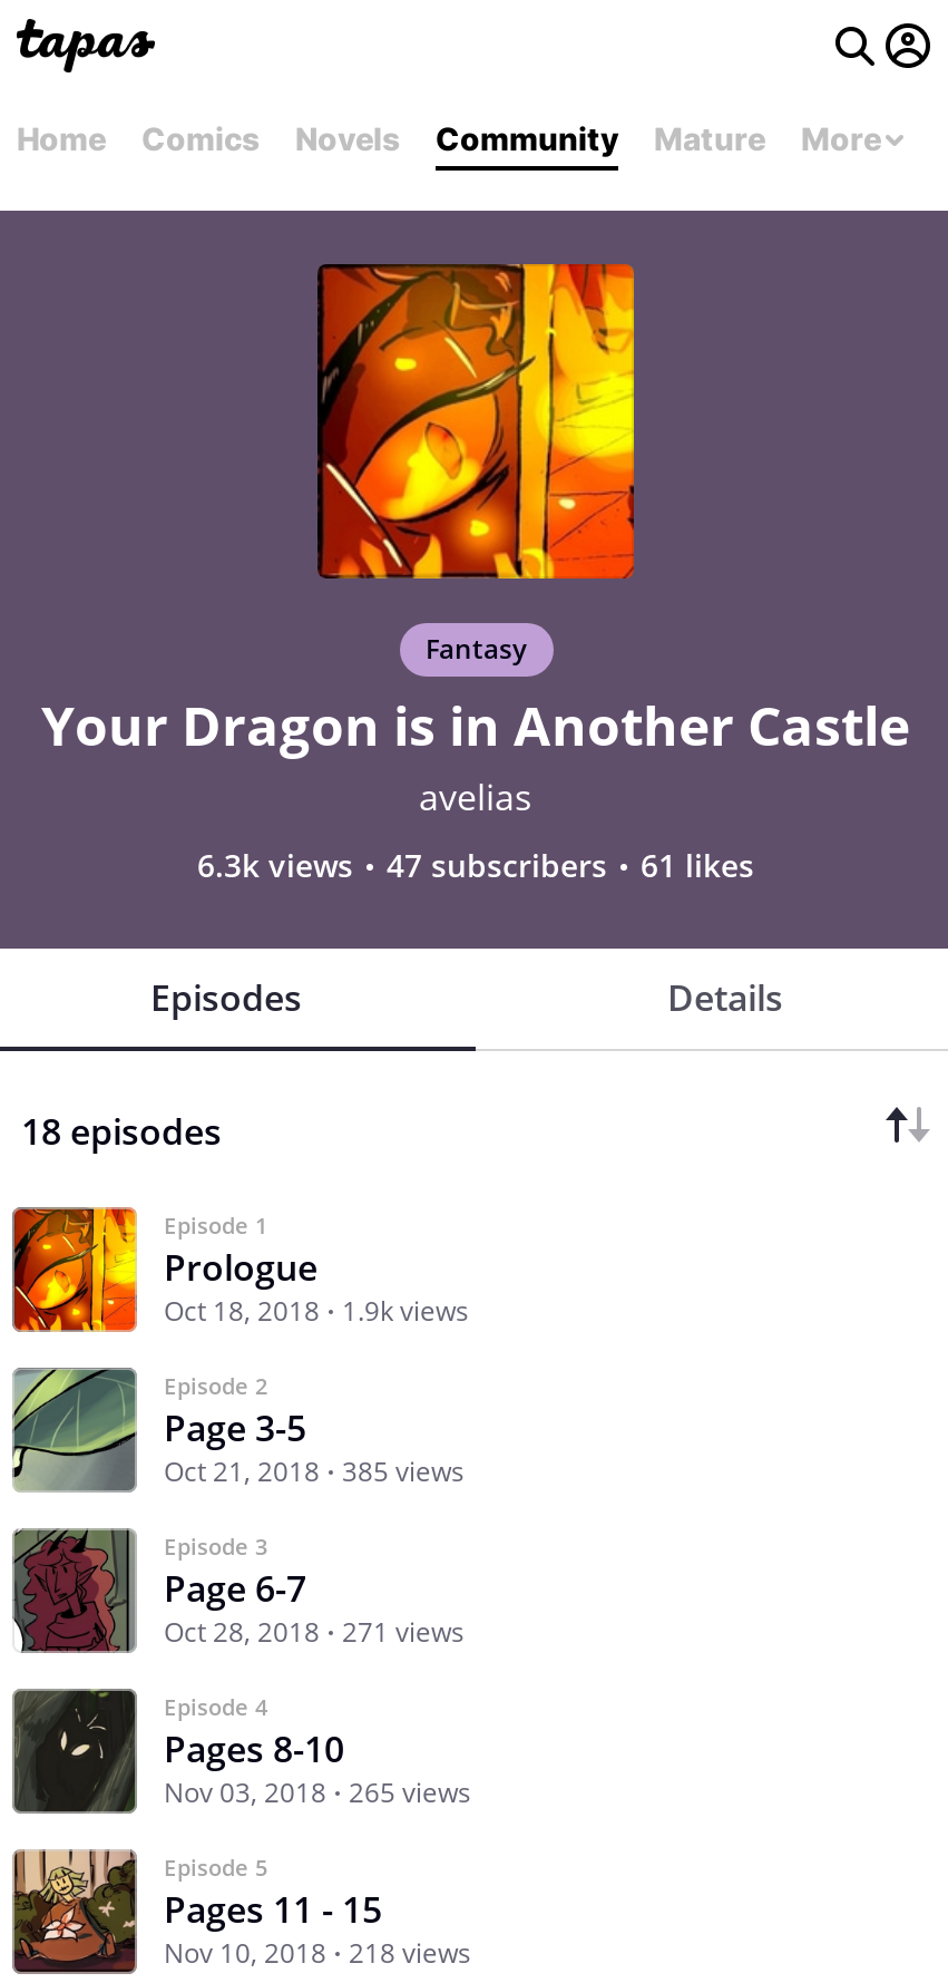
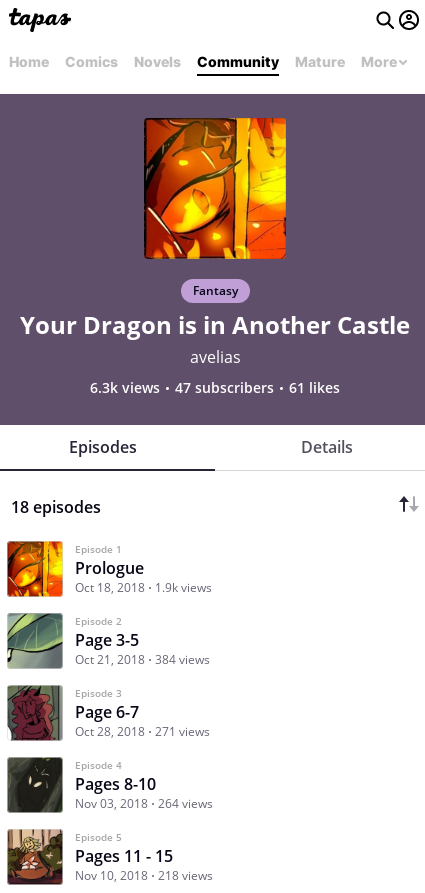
[164,1453,465,1491] Oct 21, 2018 385 views -> [75,651,210,668] Oct 21, 2018 384 views
[164,1774,471,1812] Nov 03, 2018 265 views -> [75,795,213,812] Nov 03, 2018 264 views

